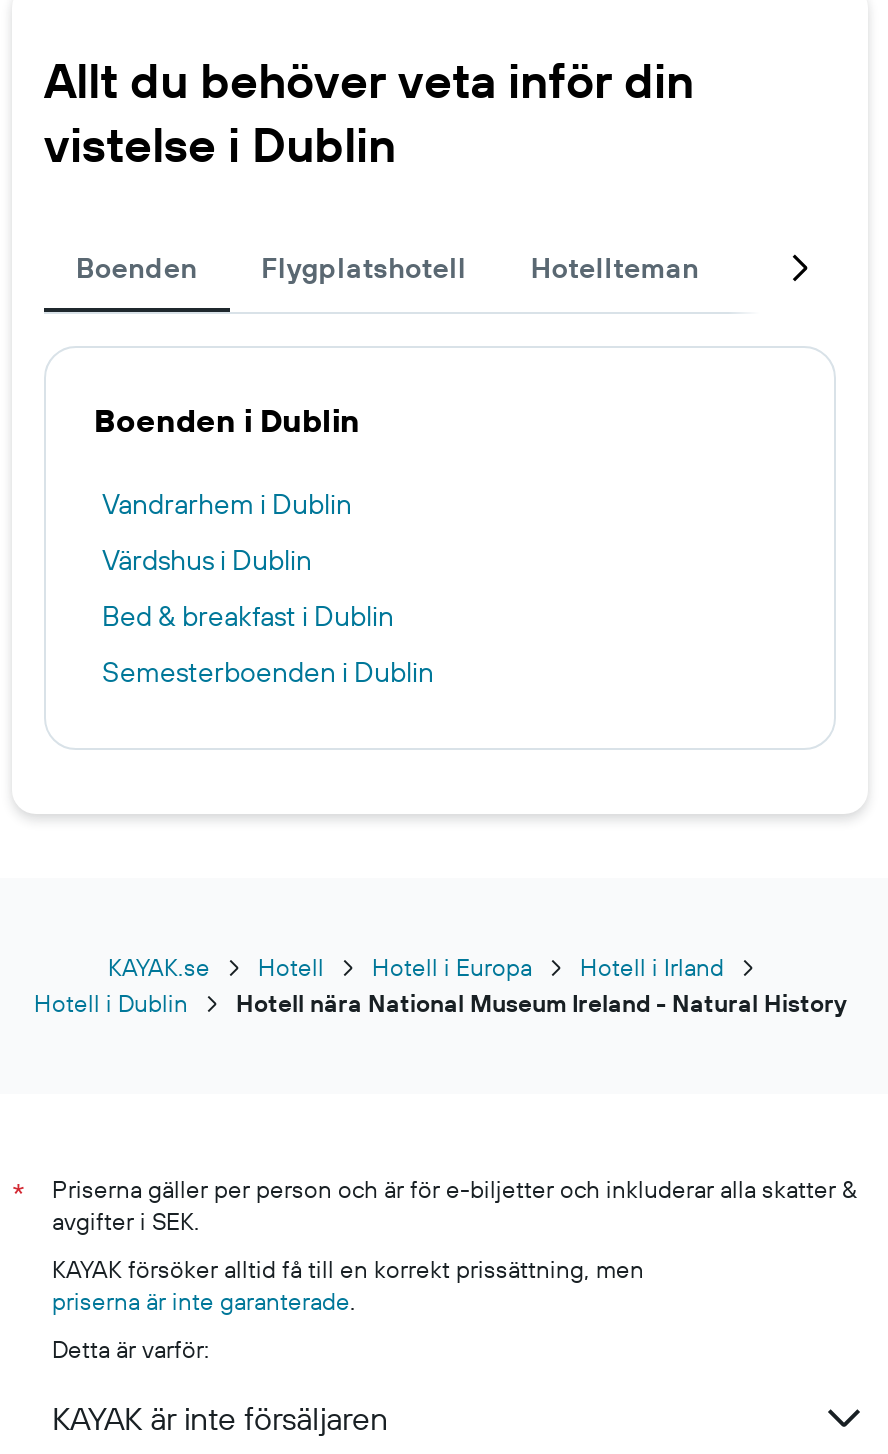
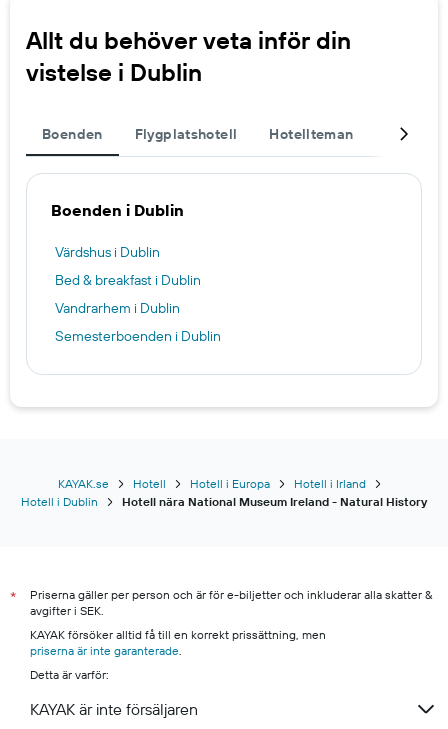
moved [102,486,352,522] -> [55,299,180,317]: Vandrarhem i Dublin
moved [102,542,394,634] -> [55,243,201,289]: Värdshus i Dublin | Bed & breakfast i Dublin

